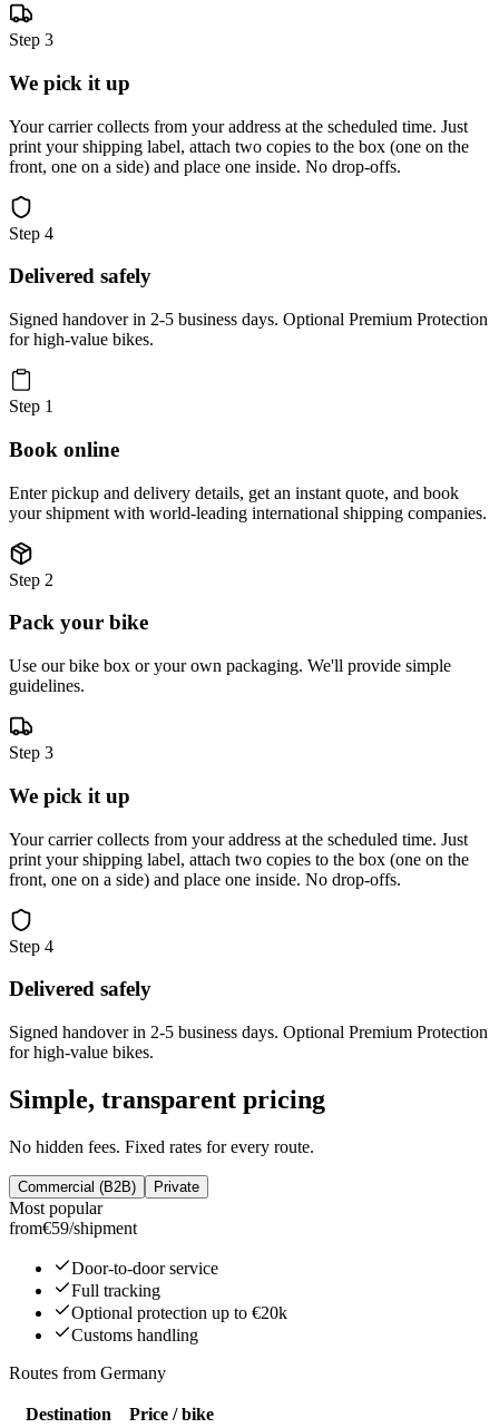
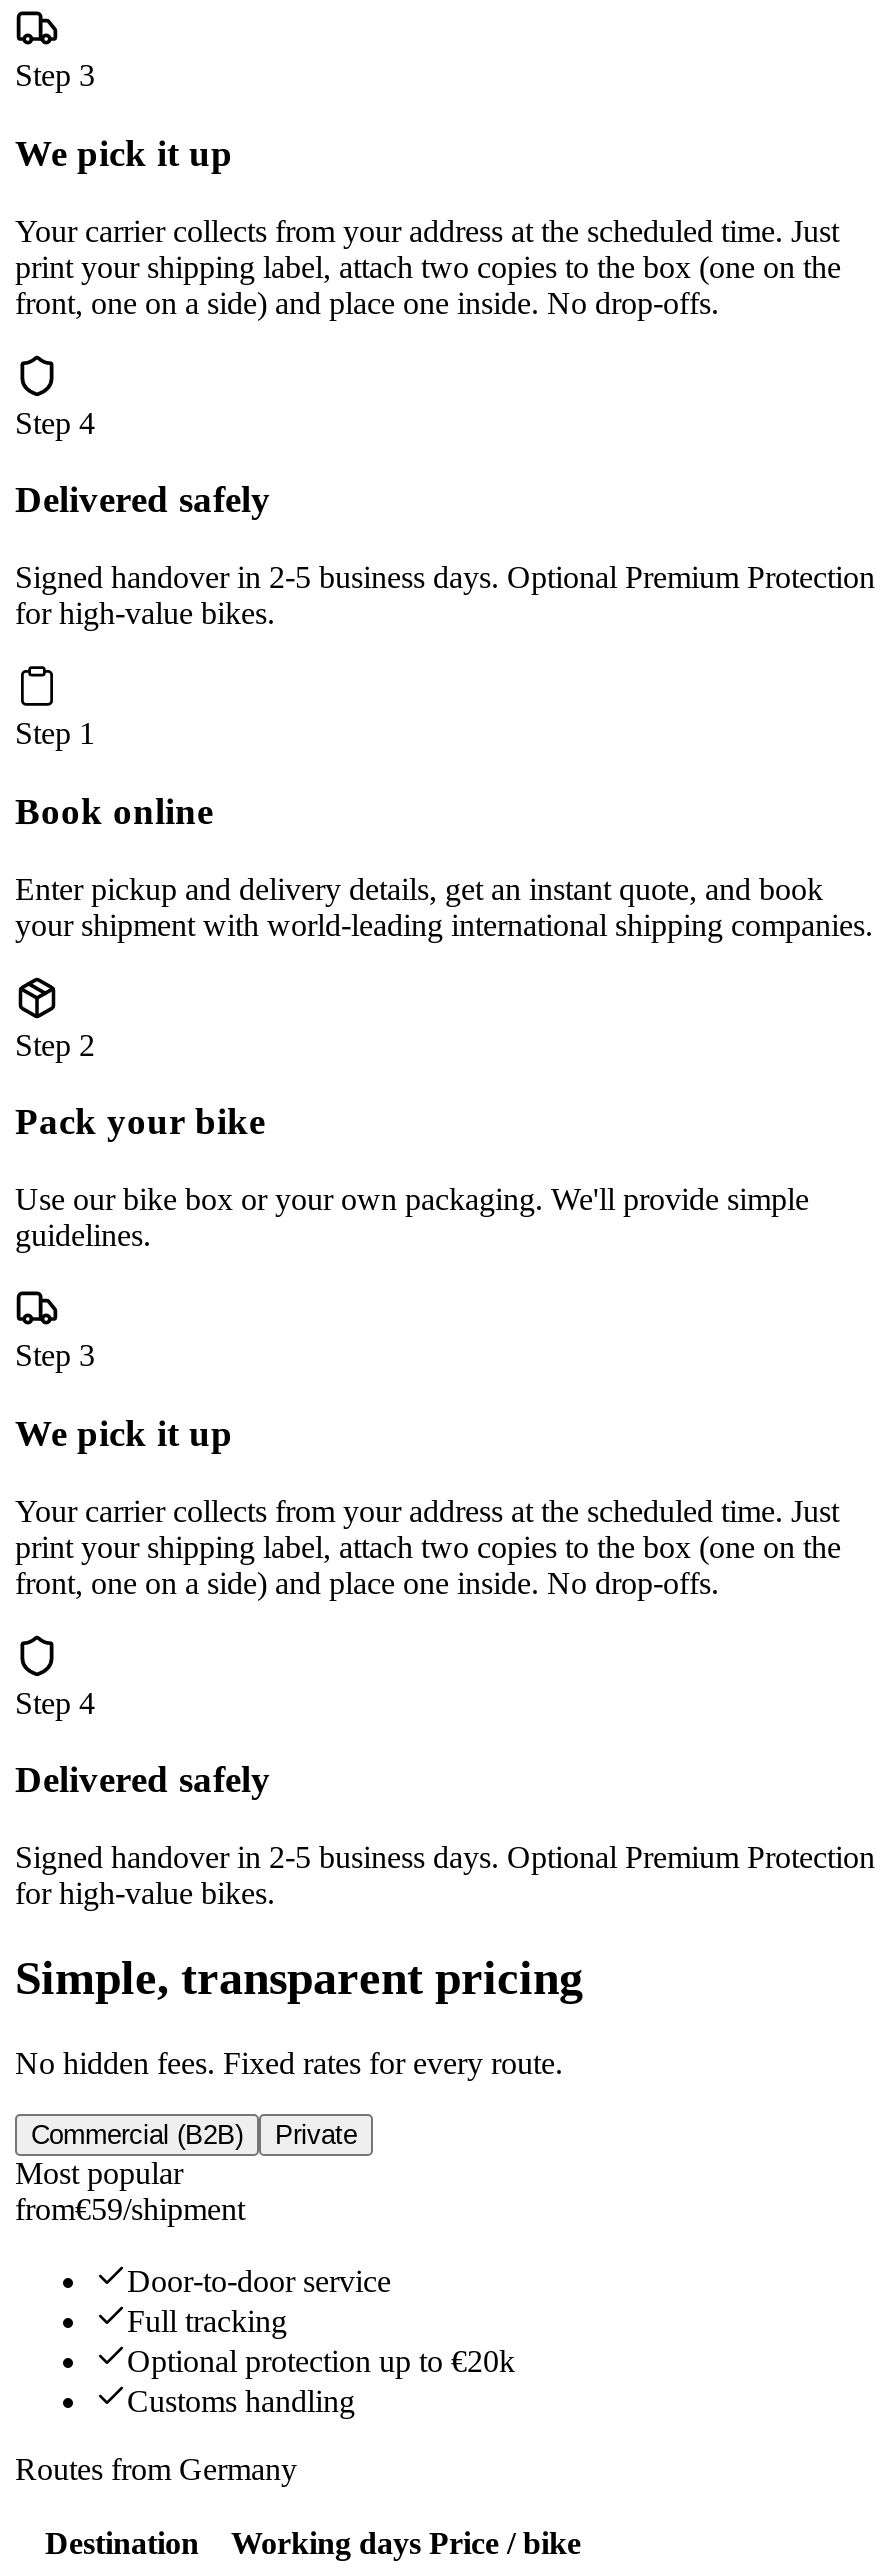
[129,1404,214,1423] Price / bike -> [231,2526,581,2560] Working days Price / bike

